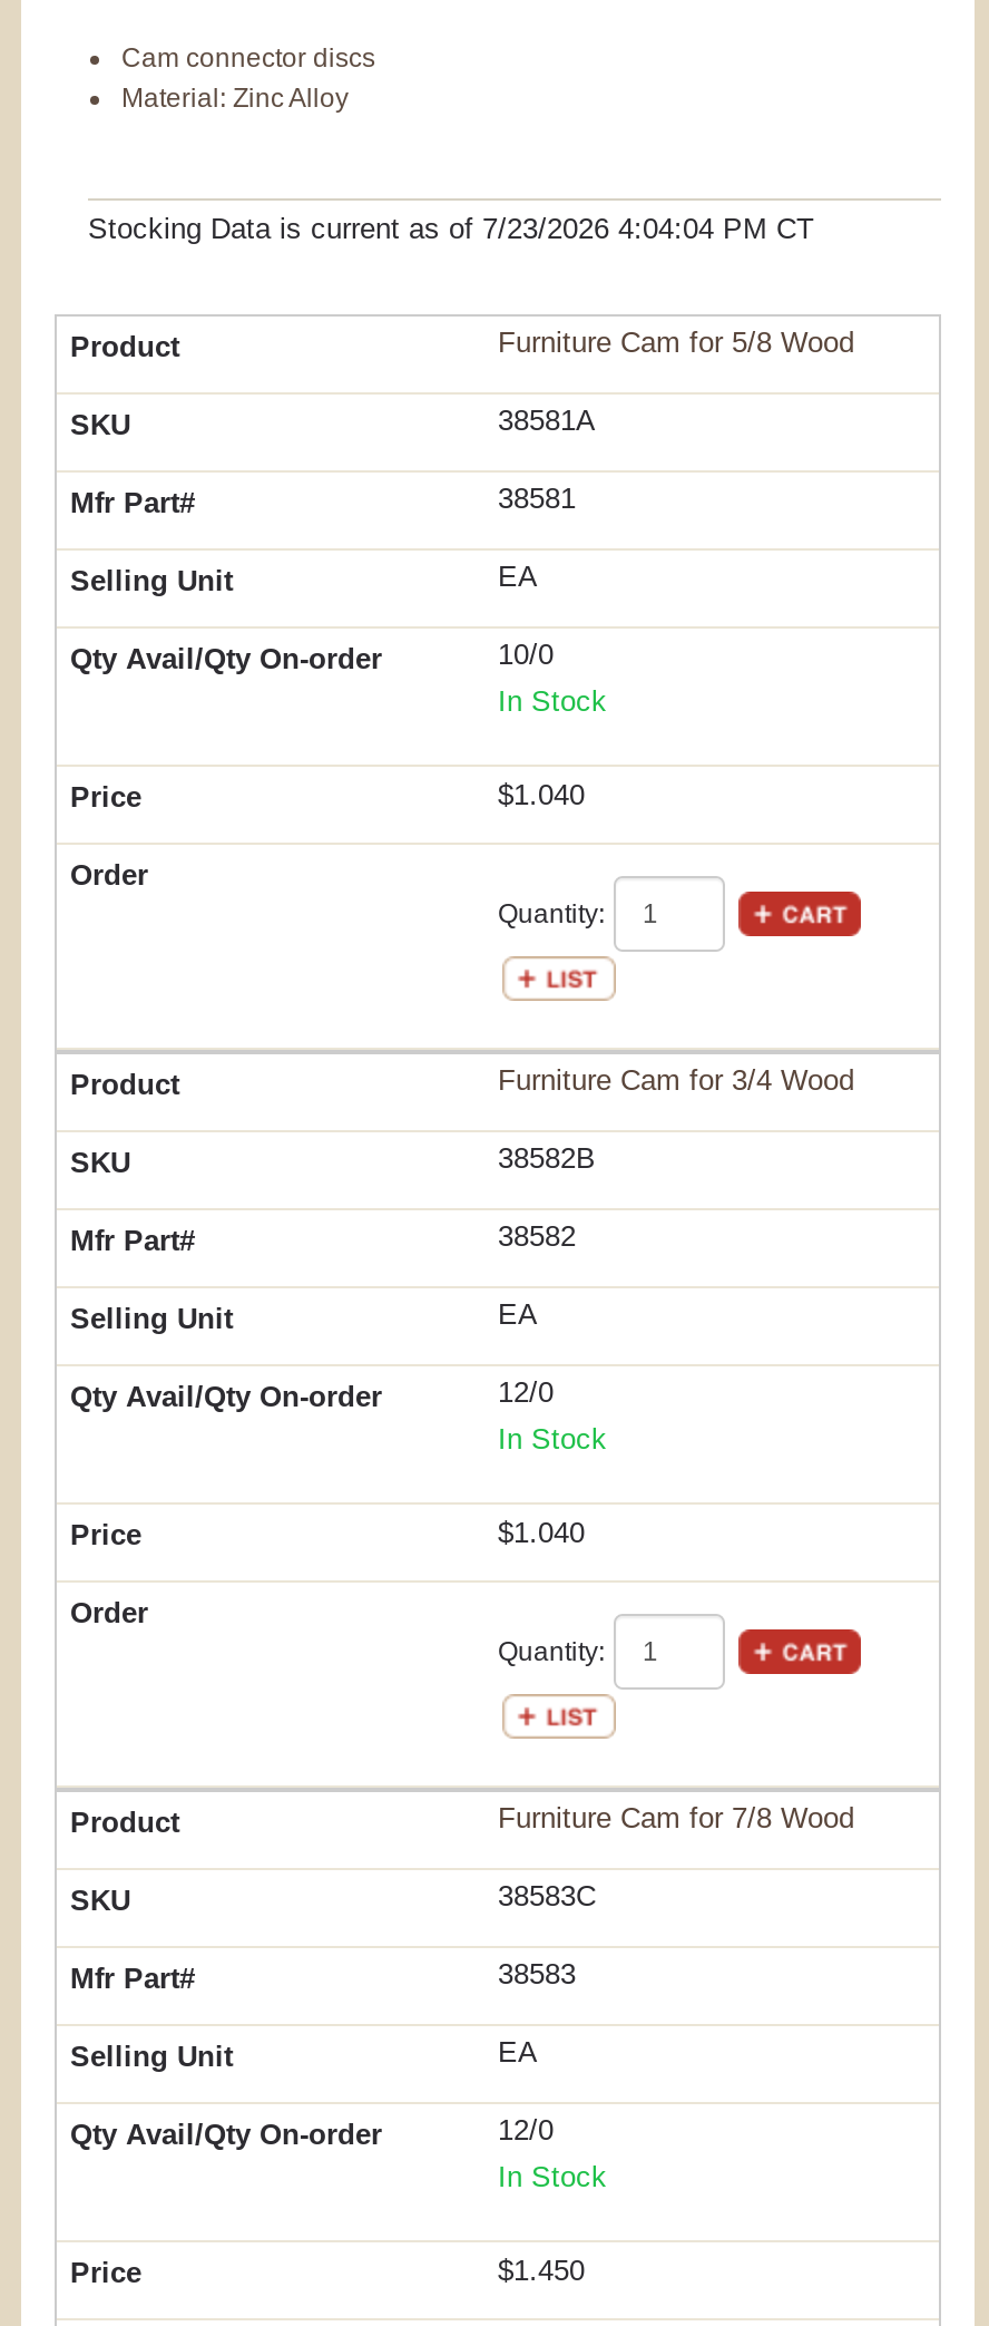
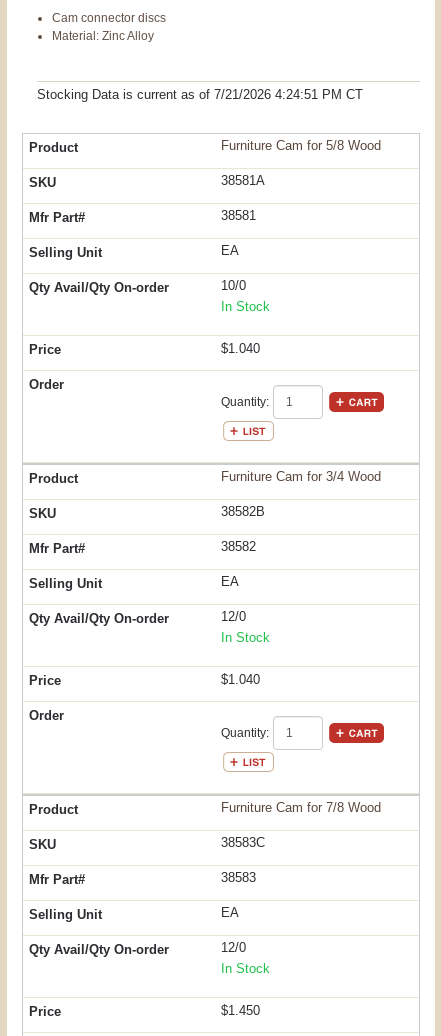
[88,212,814,246] Stocking Data is current as of 7/23/2026 4:04:04 PM CT -> [37,87,363,102] Stocking Data is current as of 7/21/2026 4:24:51 PM CT

